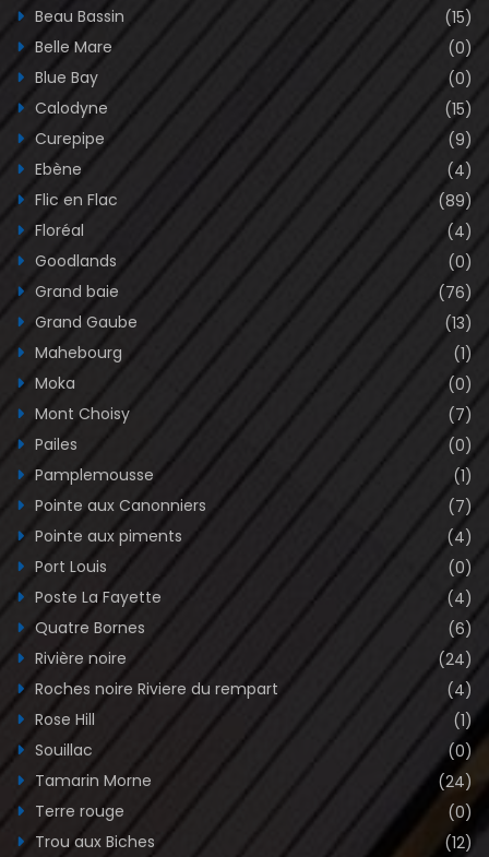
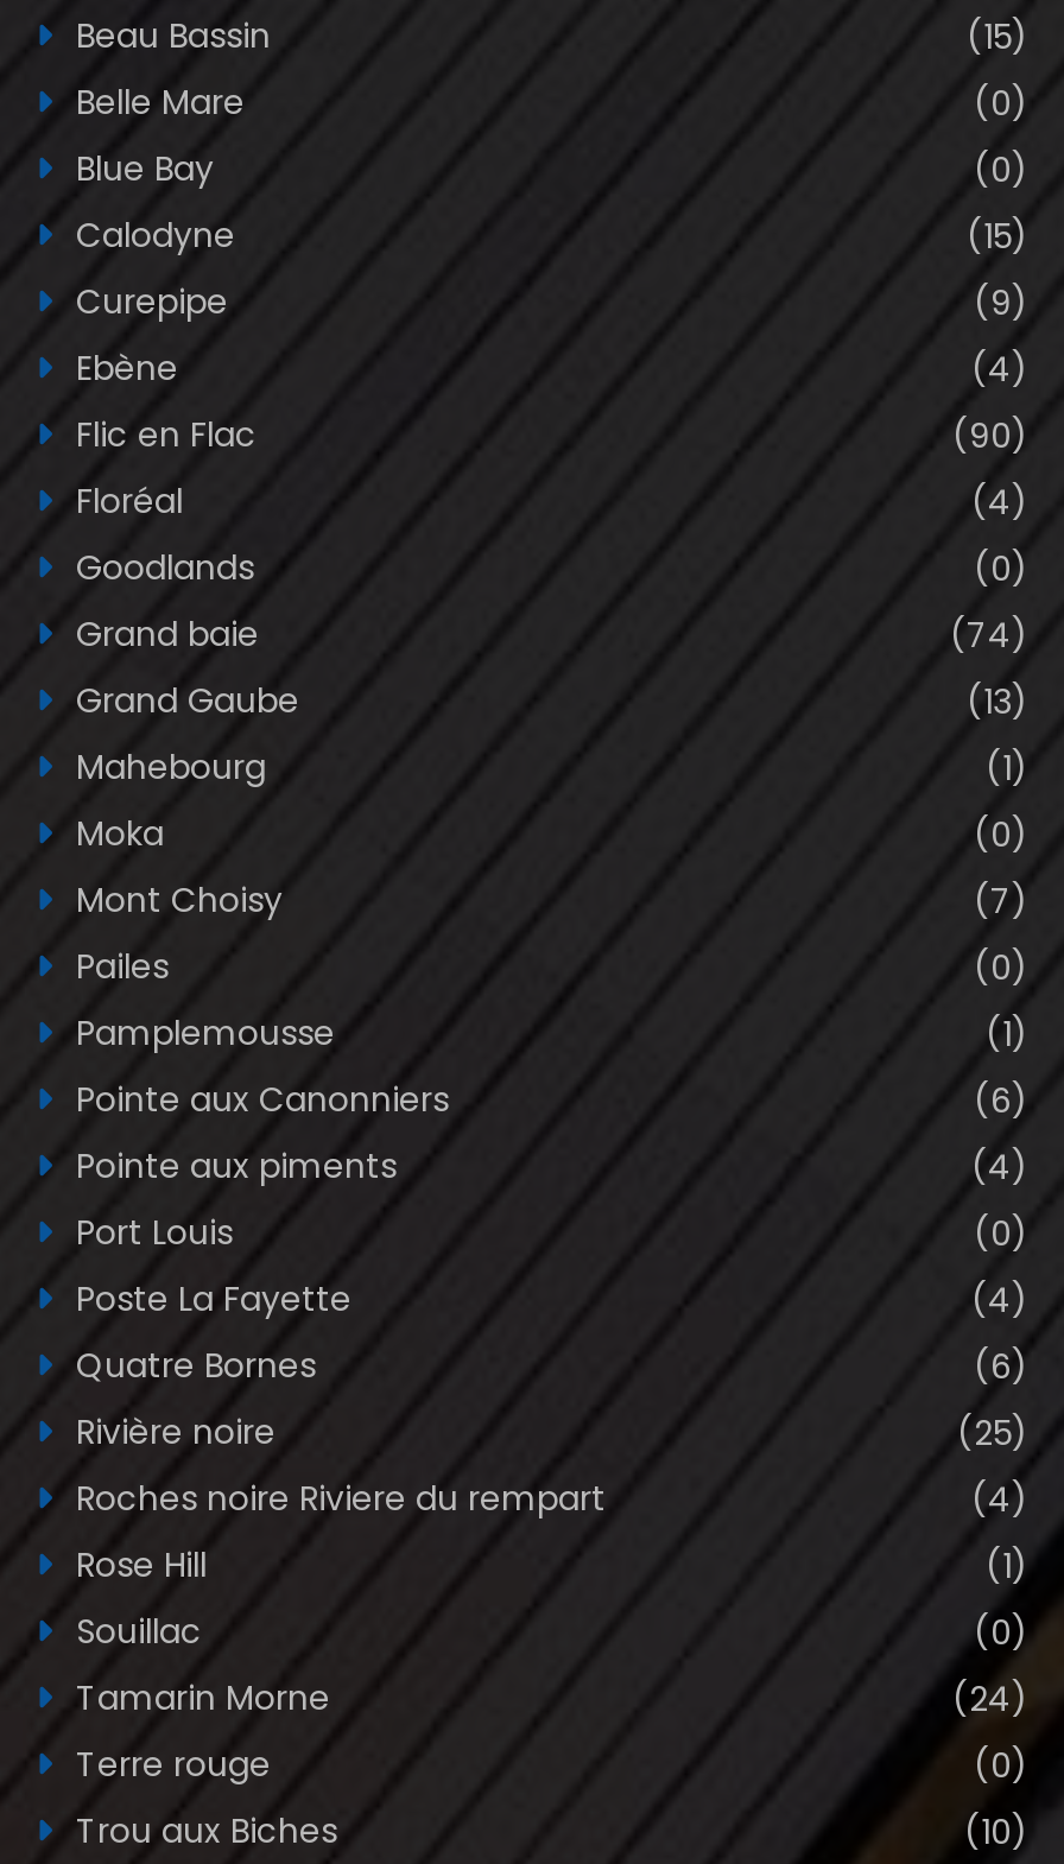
[438,189,473,211] (89) -> [952,411,1028,459] (90)
[438,281,473,303] (76) -> [950,611,1028,658] (74)
[448,495,473,517] (7) -> [974,1076,1028,1124] (6)
[438,648,473,669] (24) -> [957,1409,1028,1456] (25)
[444,831,473,853] (12) -> [964,1807,1028,1855] (10)

